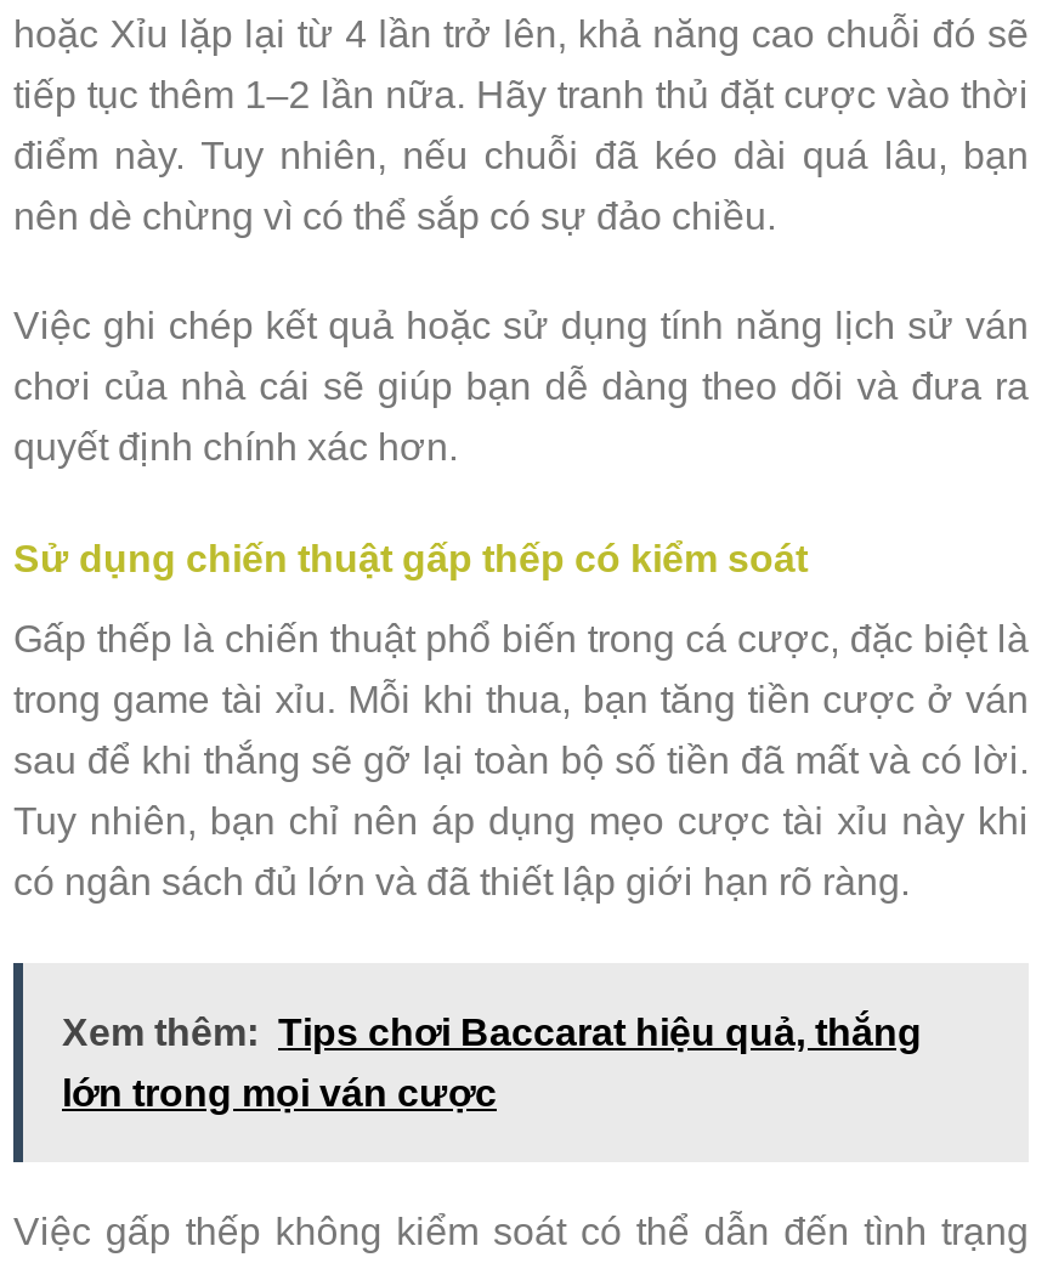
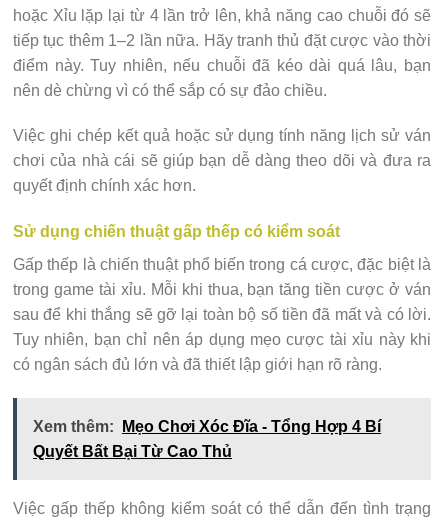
[62,1012,922,1053] Xem thêm: Tips chơi Baccarat hiệu quả, thắng -> [33,418,381,435] Xem thêm: Mẹo Chơi Xóc Đĩa - Tổng Hợp 4 Bí
[62,1073,497,1114] lớn trong mọi ván cược -> [33,443,232,460] Quyết Bất Bại Từ Cao Thủ

